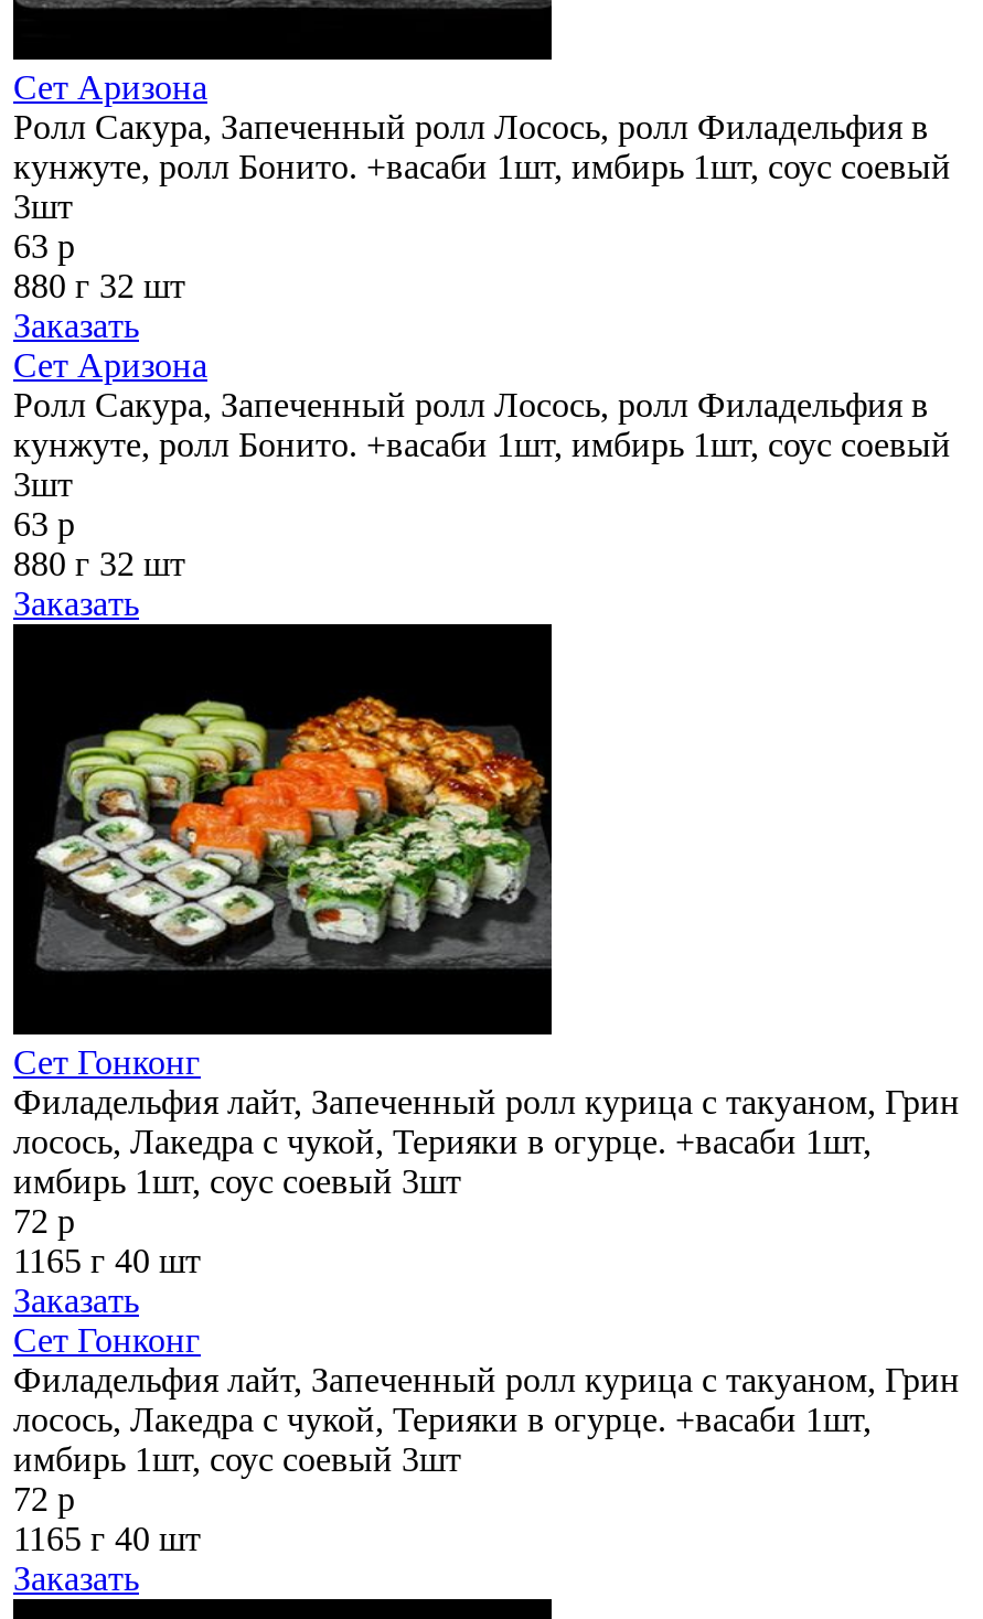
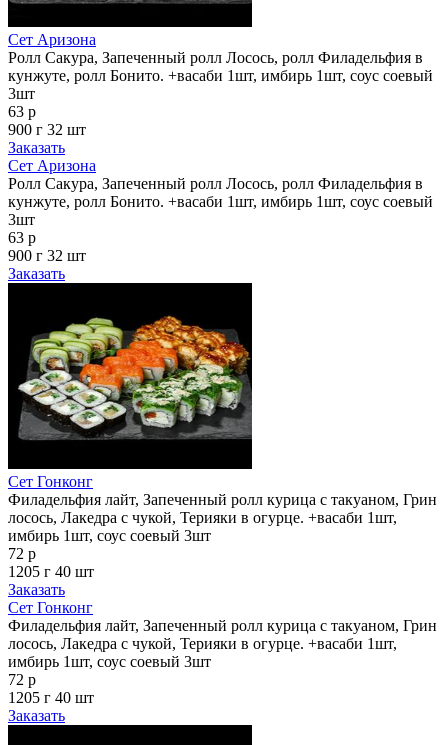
[13,267,185,304] 880 г 32 шт -> [8,121,86,138] 900 г 32 шт
[13,545,185,582] 880 г 32 шт -> [8,247,86,264] 900 г 32 шт
[13,1242,201,1279] 1165 г 40 шт -> [8,563,94,580] 1205 г 40 шт
[13,1520,201,1557] 1165 г 40 шт -> [8,689,94,706] 1205 г 40 шт

